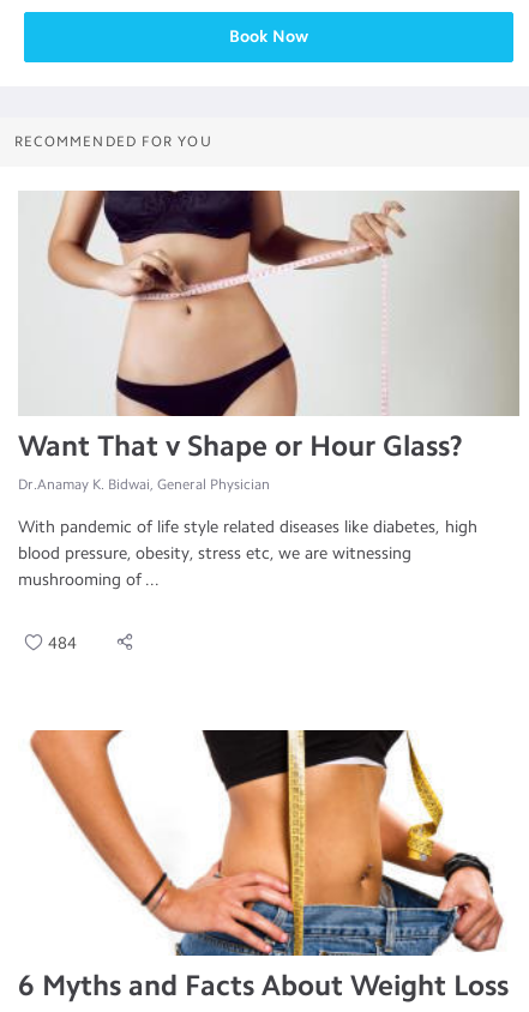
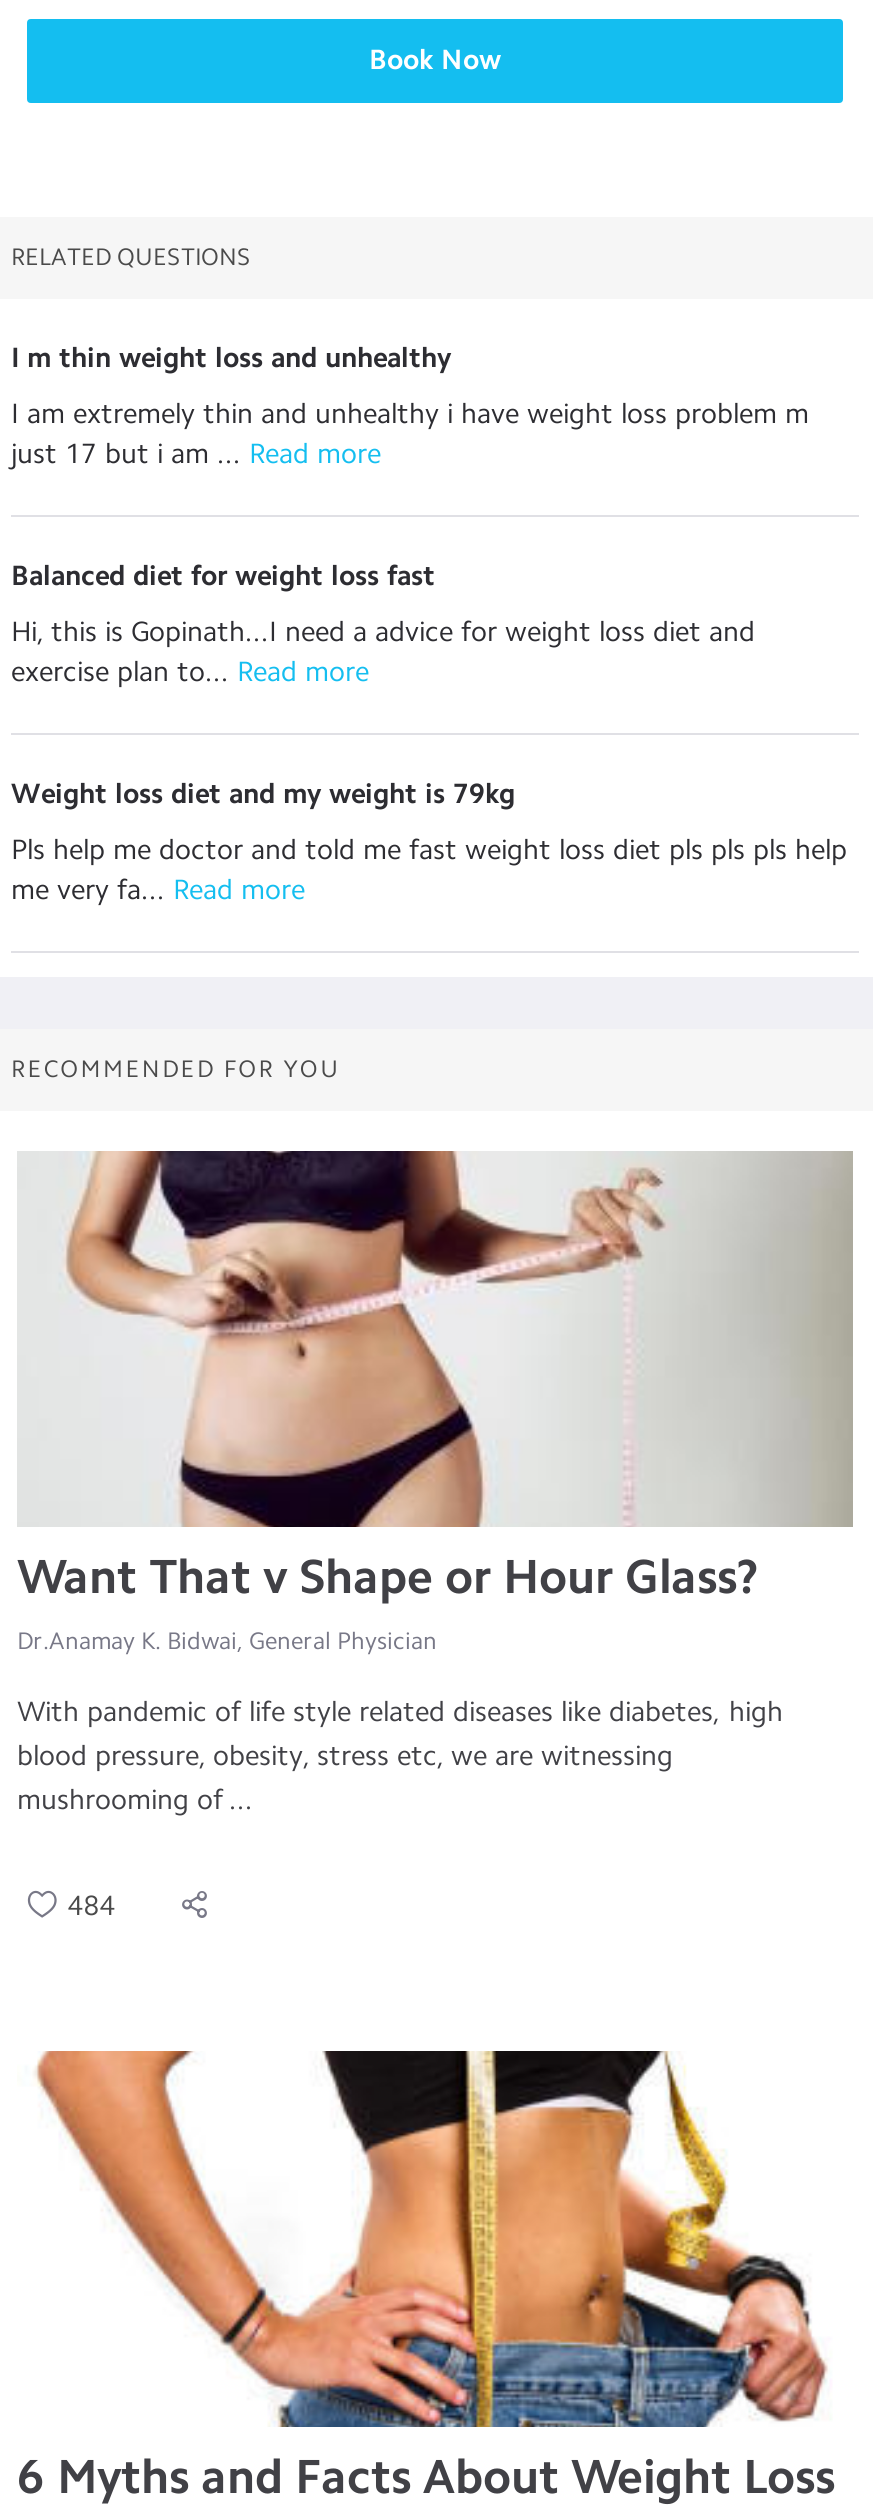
none -> [11,243,809,471] RELATED QUESTIONS | I m thin weight loss and unhealthy | I am extremely thin and unhealthy i have weight loss problem m | just 17 but i am ... Read more
none -> [11,559,755,689] Balanced diet for weight loss fast | Hi, this is Gopinath...I need a advice for weight loss diet and | exercise plan to... Read more
none -> [11,777,847,907] Weight loss diet and my weight is 79kg | Pls help me doctor and told me fast weight loss diet pls pls pls help | me very fa... Read more

